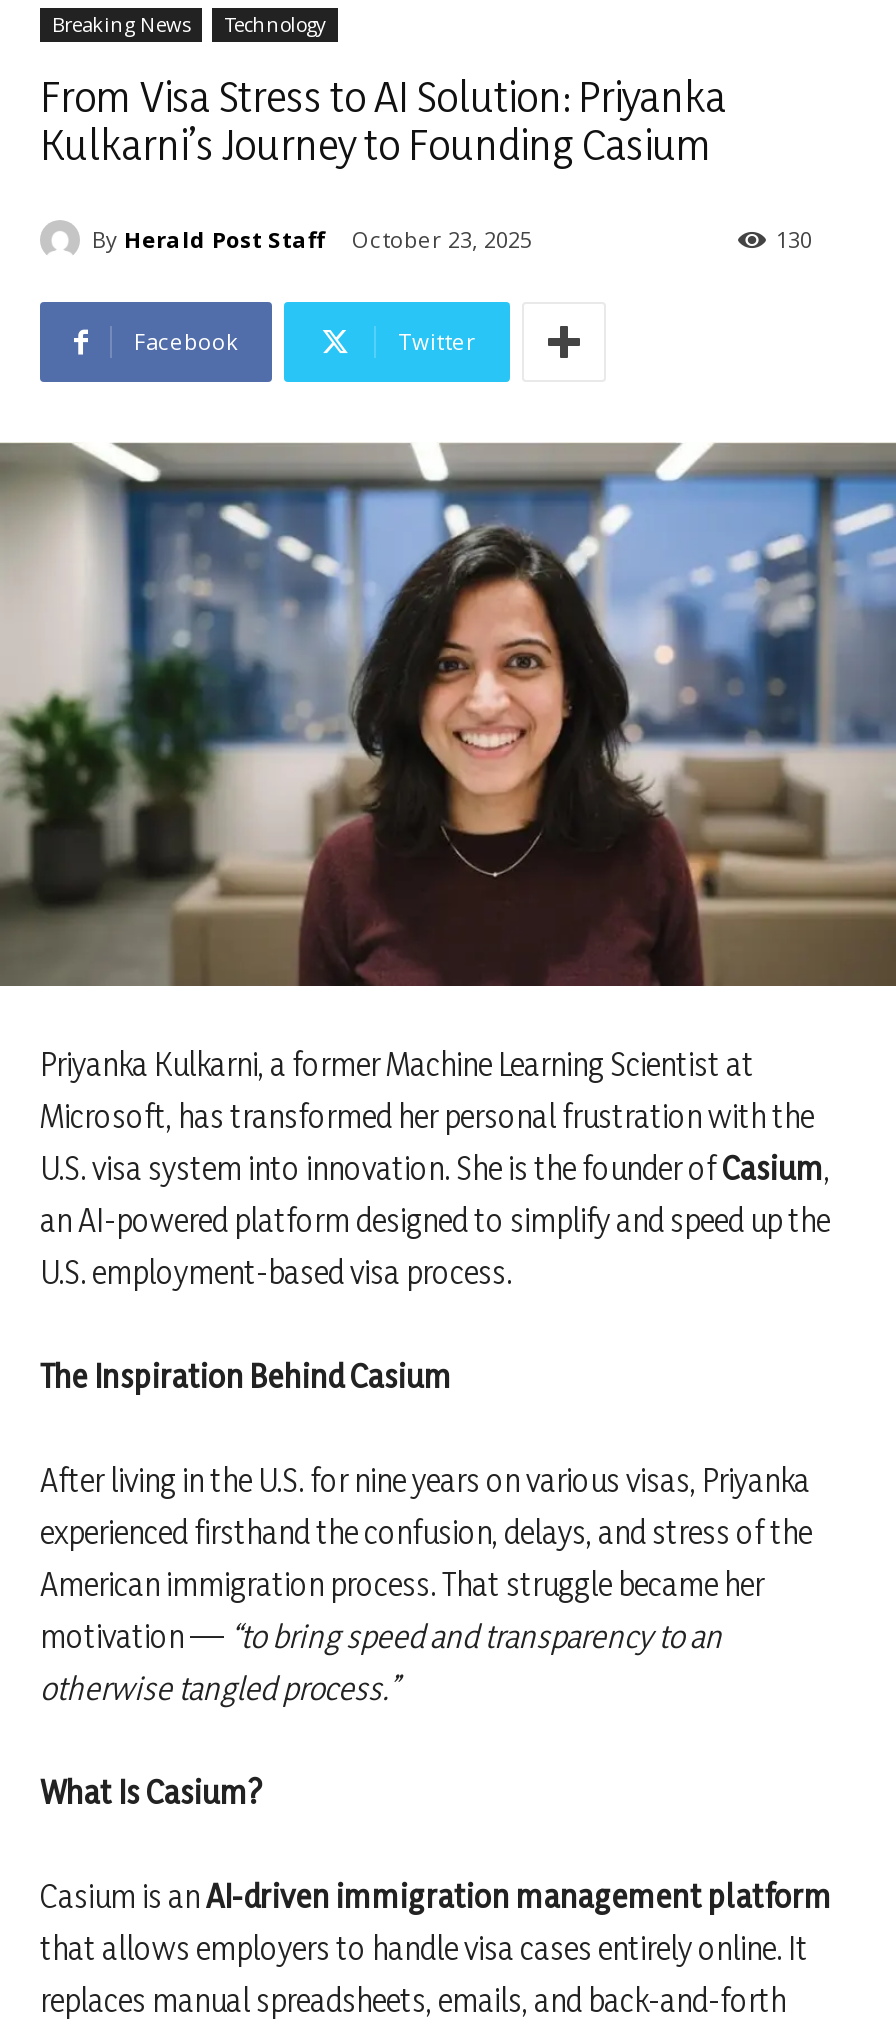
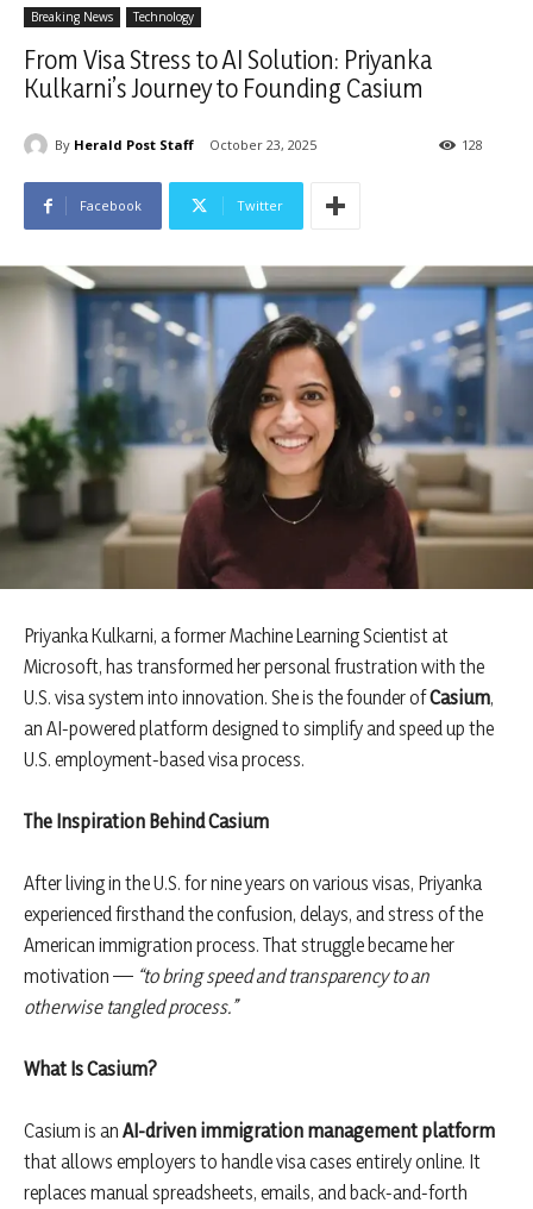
[776,224,812,254] 130 -> [462,136,483,154] 128

